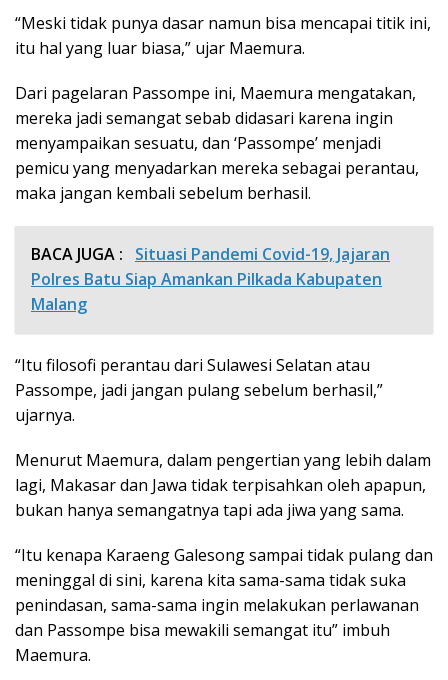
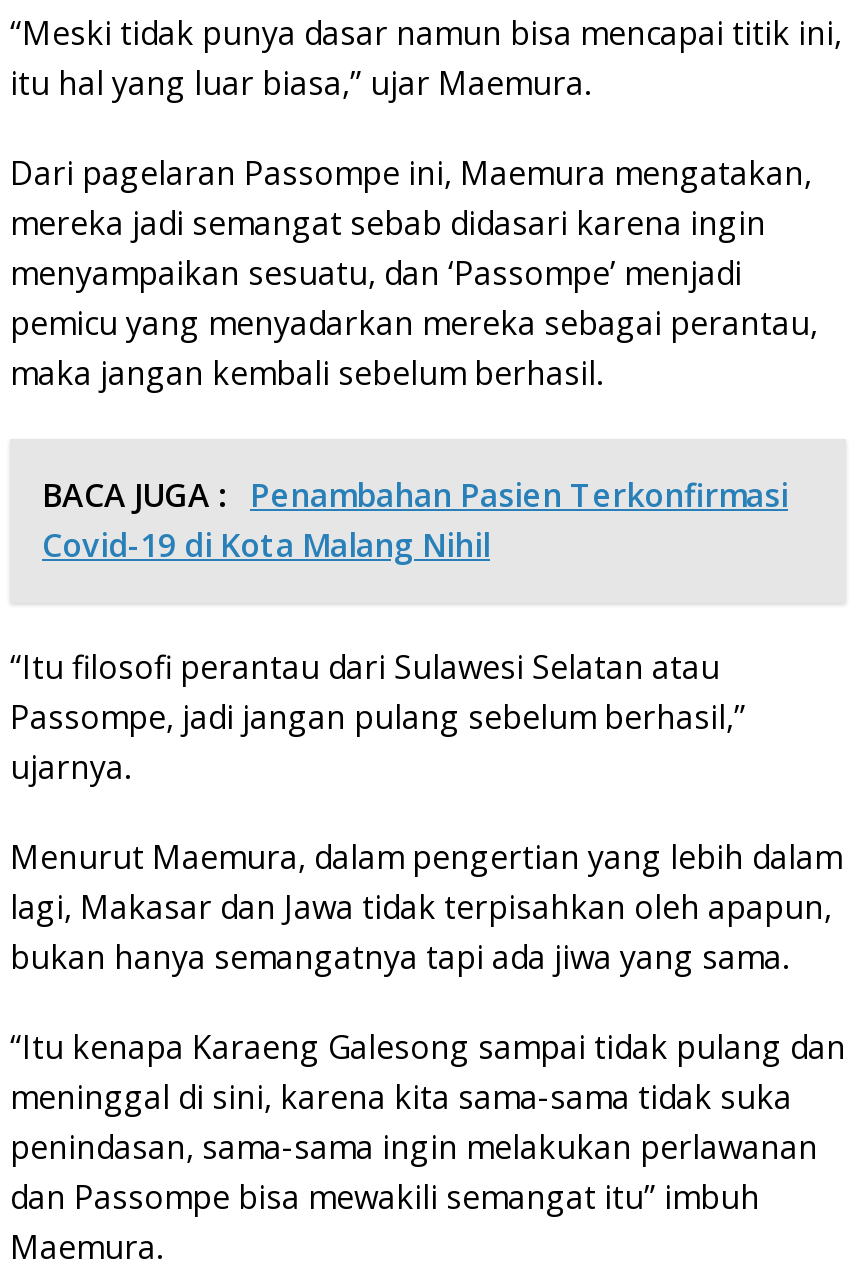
[31,243,390,315] BACA JUGA : Situasi Pandemi Covid-19, Jajaran | Polres Batu Siap Amankan Pilkada Kabupaten | Malang -> [42,474,788,568] BACA JUGA : Penambahan Pasien Terkonfirmasi | Covid-19 di Kota Malang Nihil

